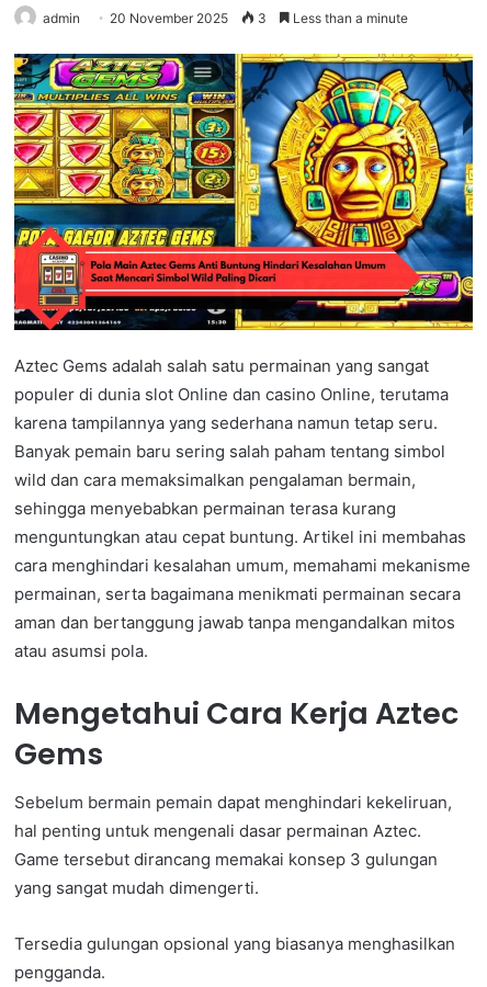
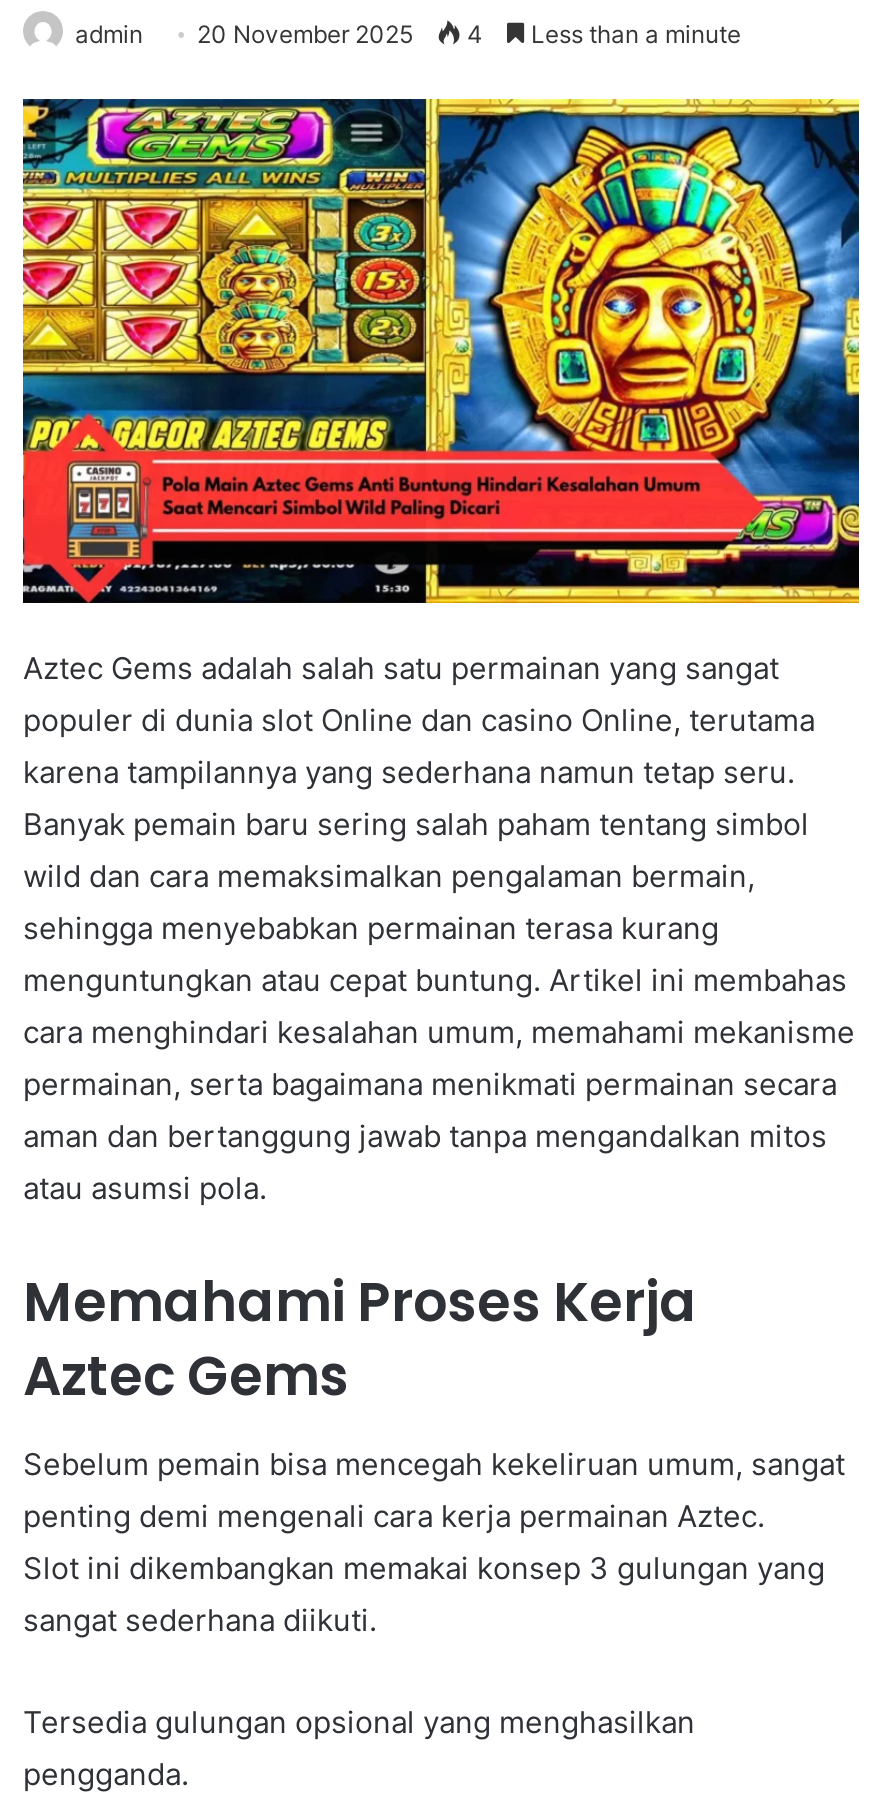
[43,10,408,26] admin 20 November 2025 3 Less than a minute -> [75,19,741,49] admin 20 November 2025 4 Less than a minute
[14,693,458,899] Mengetahui Cara Kerja Aztec | Gems | Sebelum bermain pemain dapat menghindari kekeliruan, | hal penting untuk mengenali dasar permainan Aztec. | Game tersebut dirancang memakai konsep 3 gulungan | yang sangat mudah dimengerti. -> [23,1265,845,1640] Memahami Proses Kerja | Aztec Gems | Sebelum pemain bisa mencegah kekeliruan umum, sangat | penting demi mengenali cara kerja permainan Aztec. | Slot ini dikembangkan memakai konsep 3 gulungan yang | sangat sederhana diikuti.
[14,934,455,955] Tersedia gulungan opsional yang biasanya menghasilkan -> [23,1704,695,1742] Tersedia gulungan opsional yang menghasilkan

